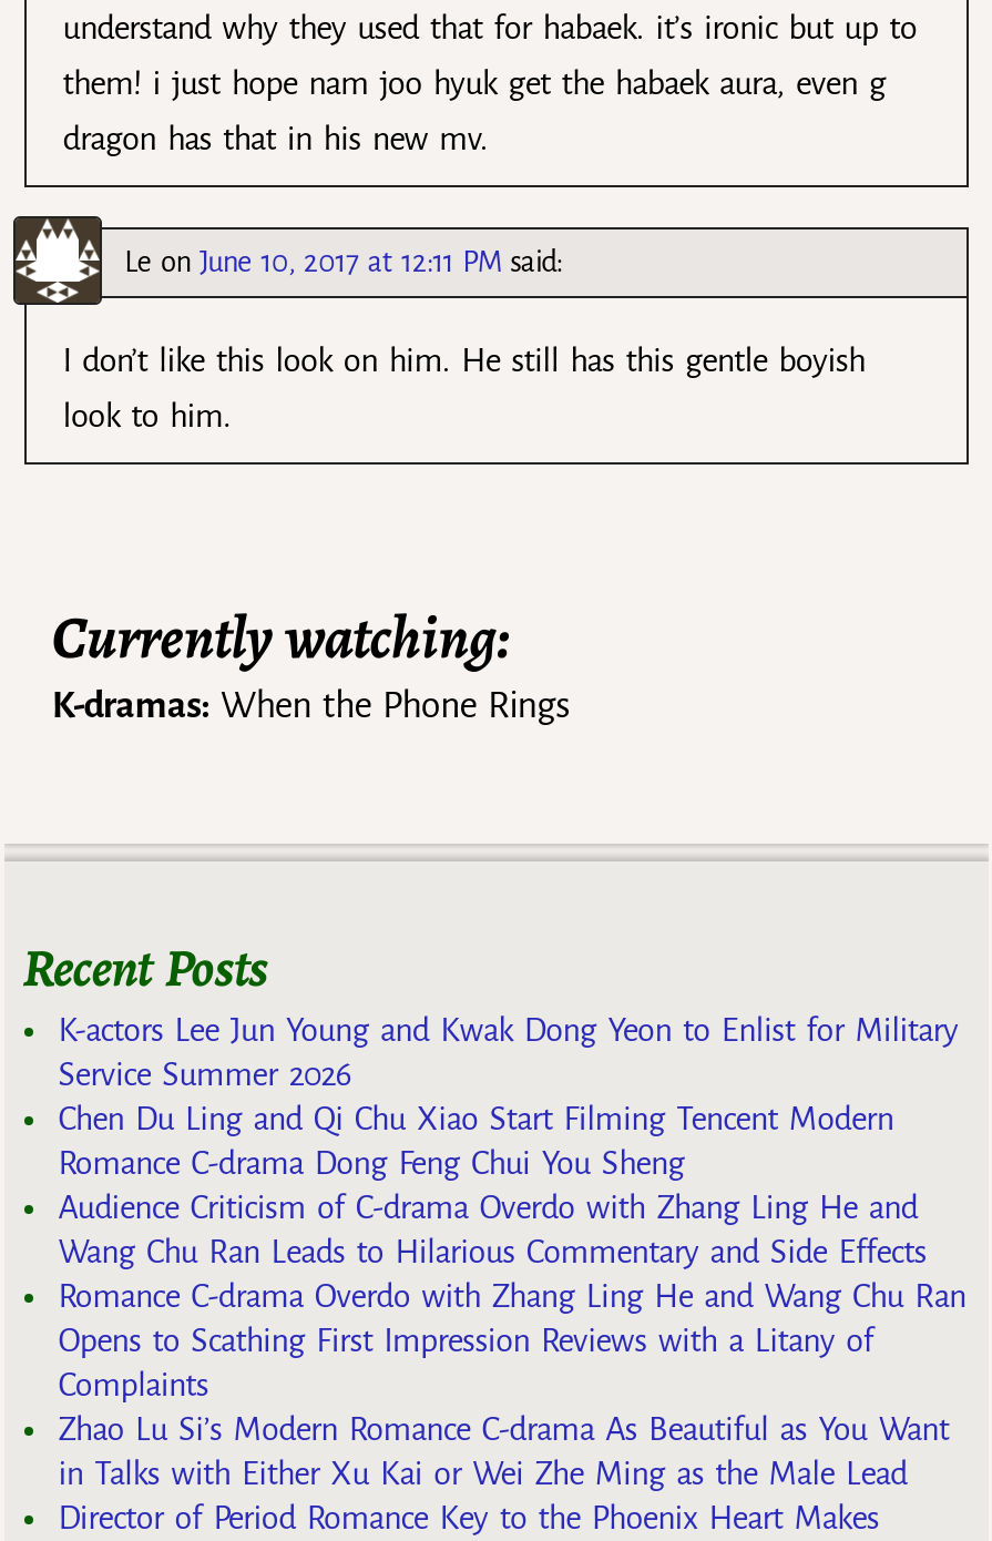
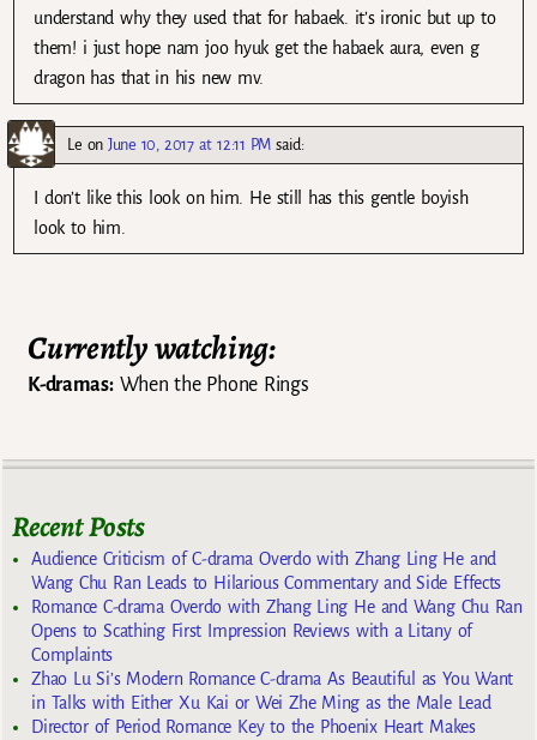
[58,1012,958,1180] K-actors Lee Jun Young and Kwak Dong Yeon to Enlist for Military | Service Summer 2026 | Chen Du Ling and Qi Chu Xiao Start Filming Tencent Modern | Romance C-drama Dong Feng Chui You Sheng -> none

